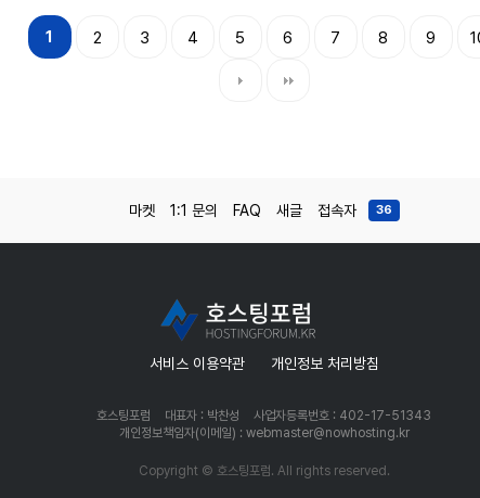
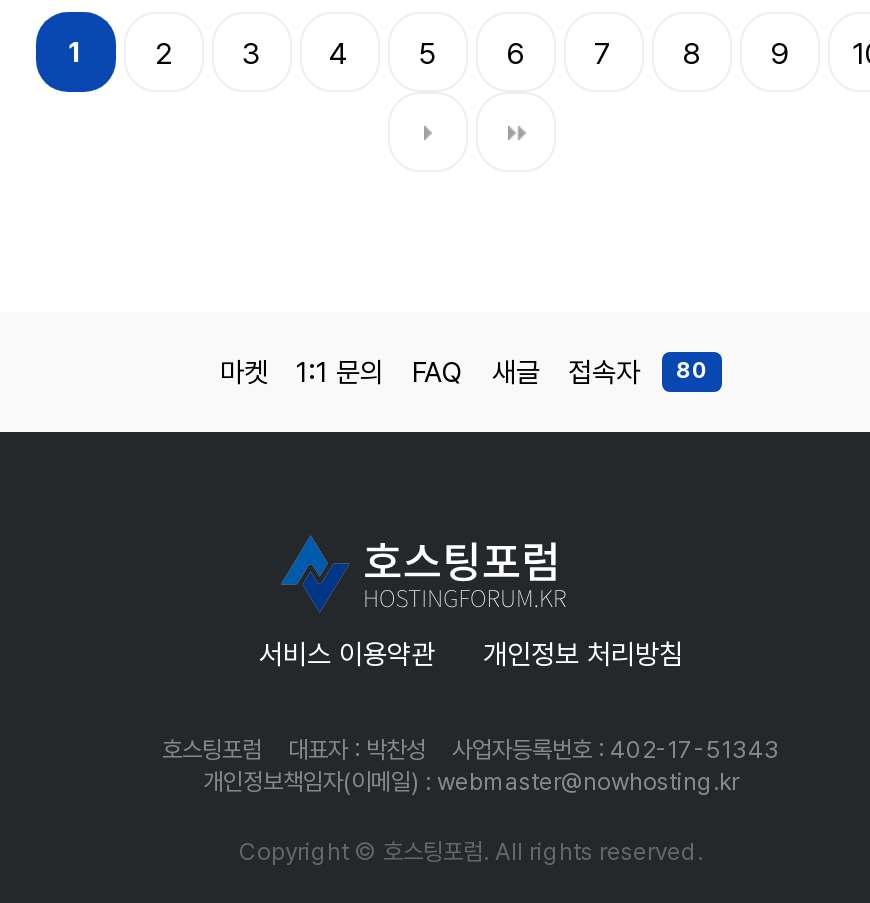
[128,202,392,219] 마켓 1:1 문의 FAQ 새글 접속자 36 -> [220,356,708,388] 마켓 1:1 문의 FAQ 새글 접속자 80

